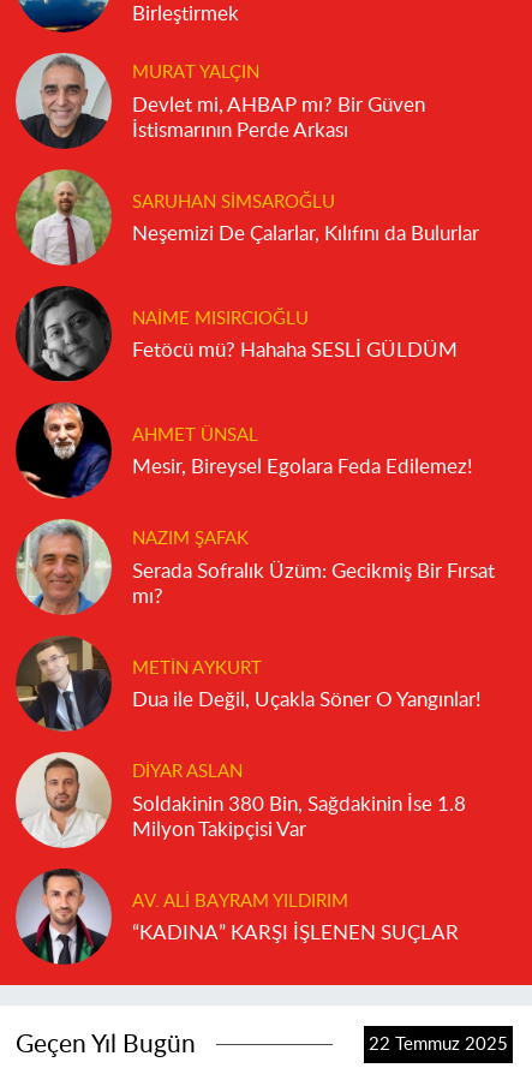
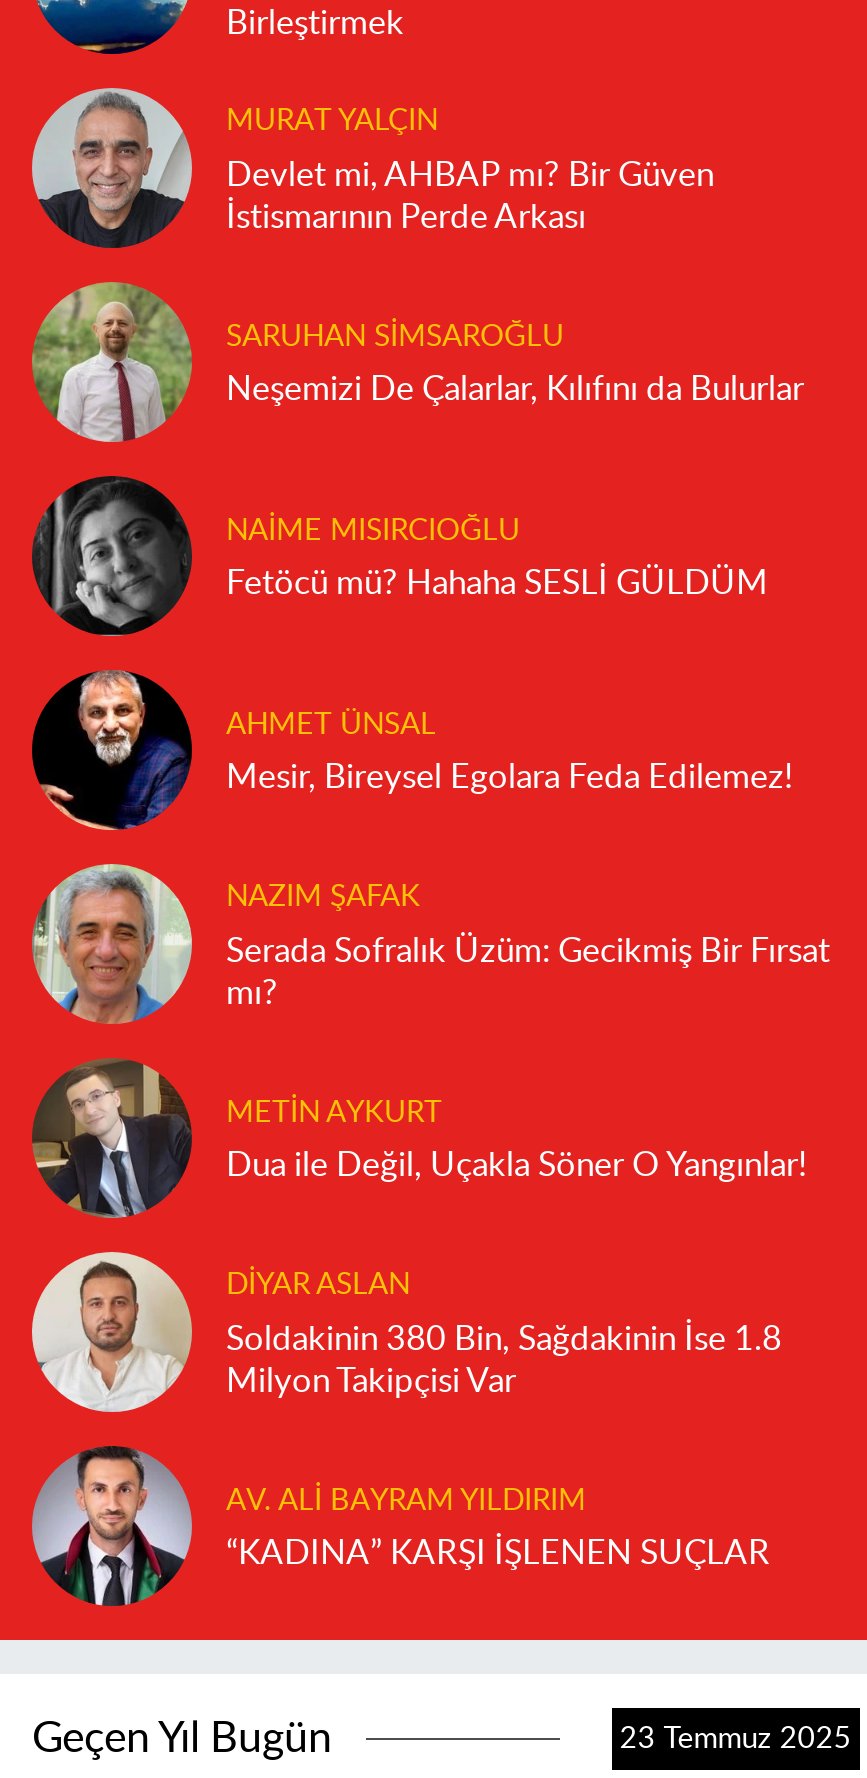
[368,1035,508,1053] 22 Temmuz 2025 -> [620,1723,852,1753] 23 Temmuz 2025

